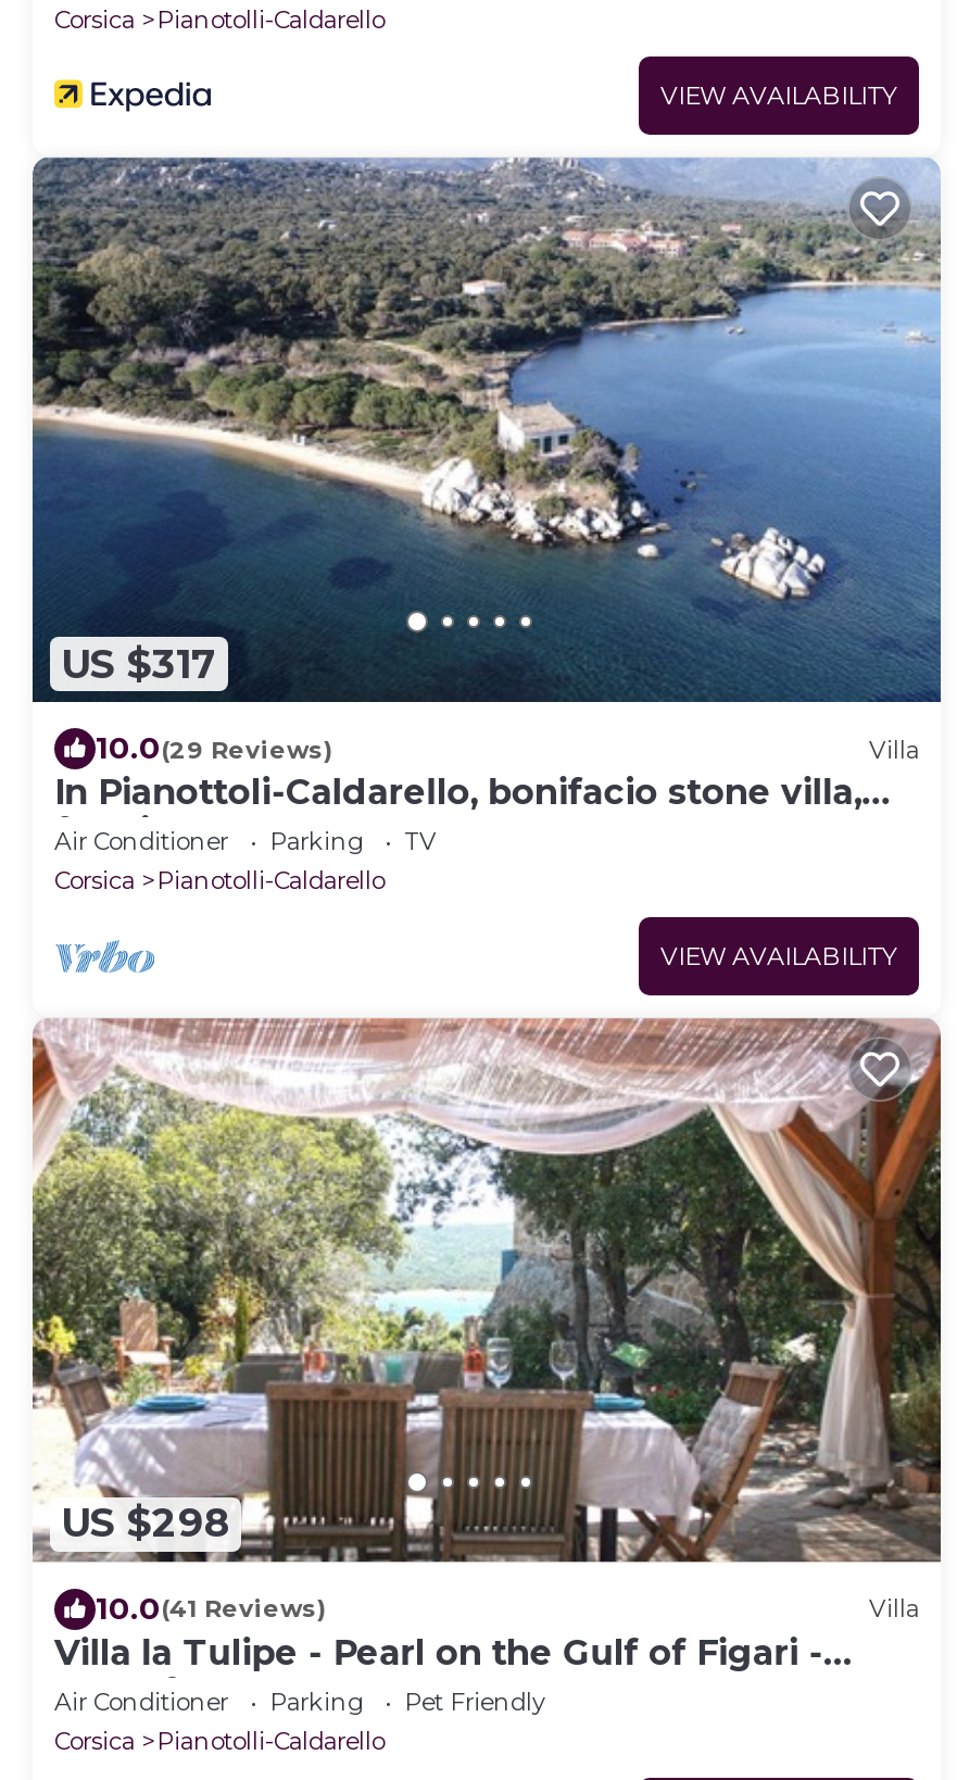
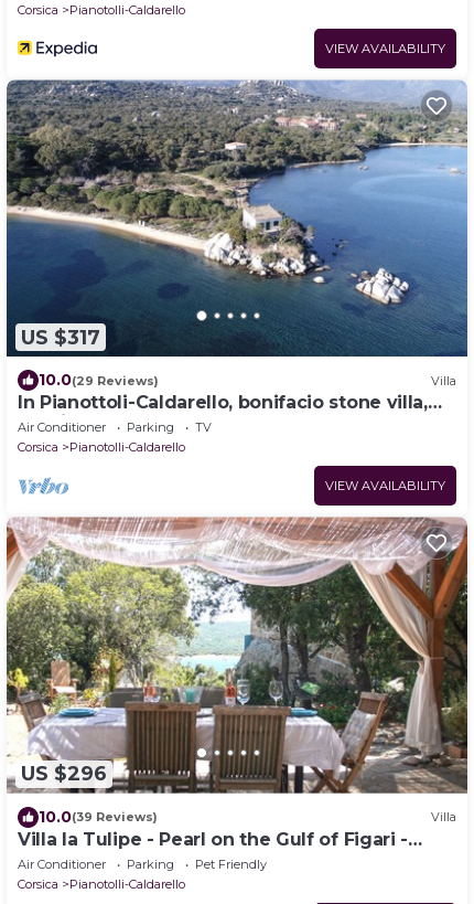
[61,1501,230,1549] US $298 -> [21,762,107,786] US $296
[96,1589,326,1628] 10.0(41 Reviews) -> [39,807,158,827] 10.0(39 Reviews)

